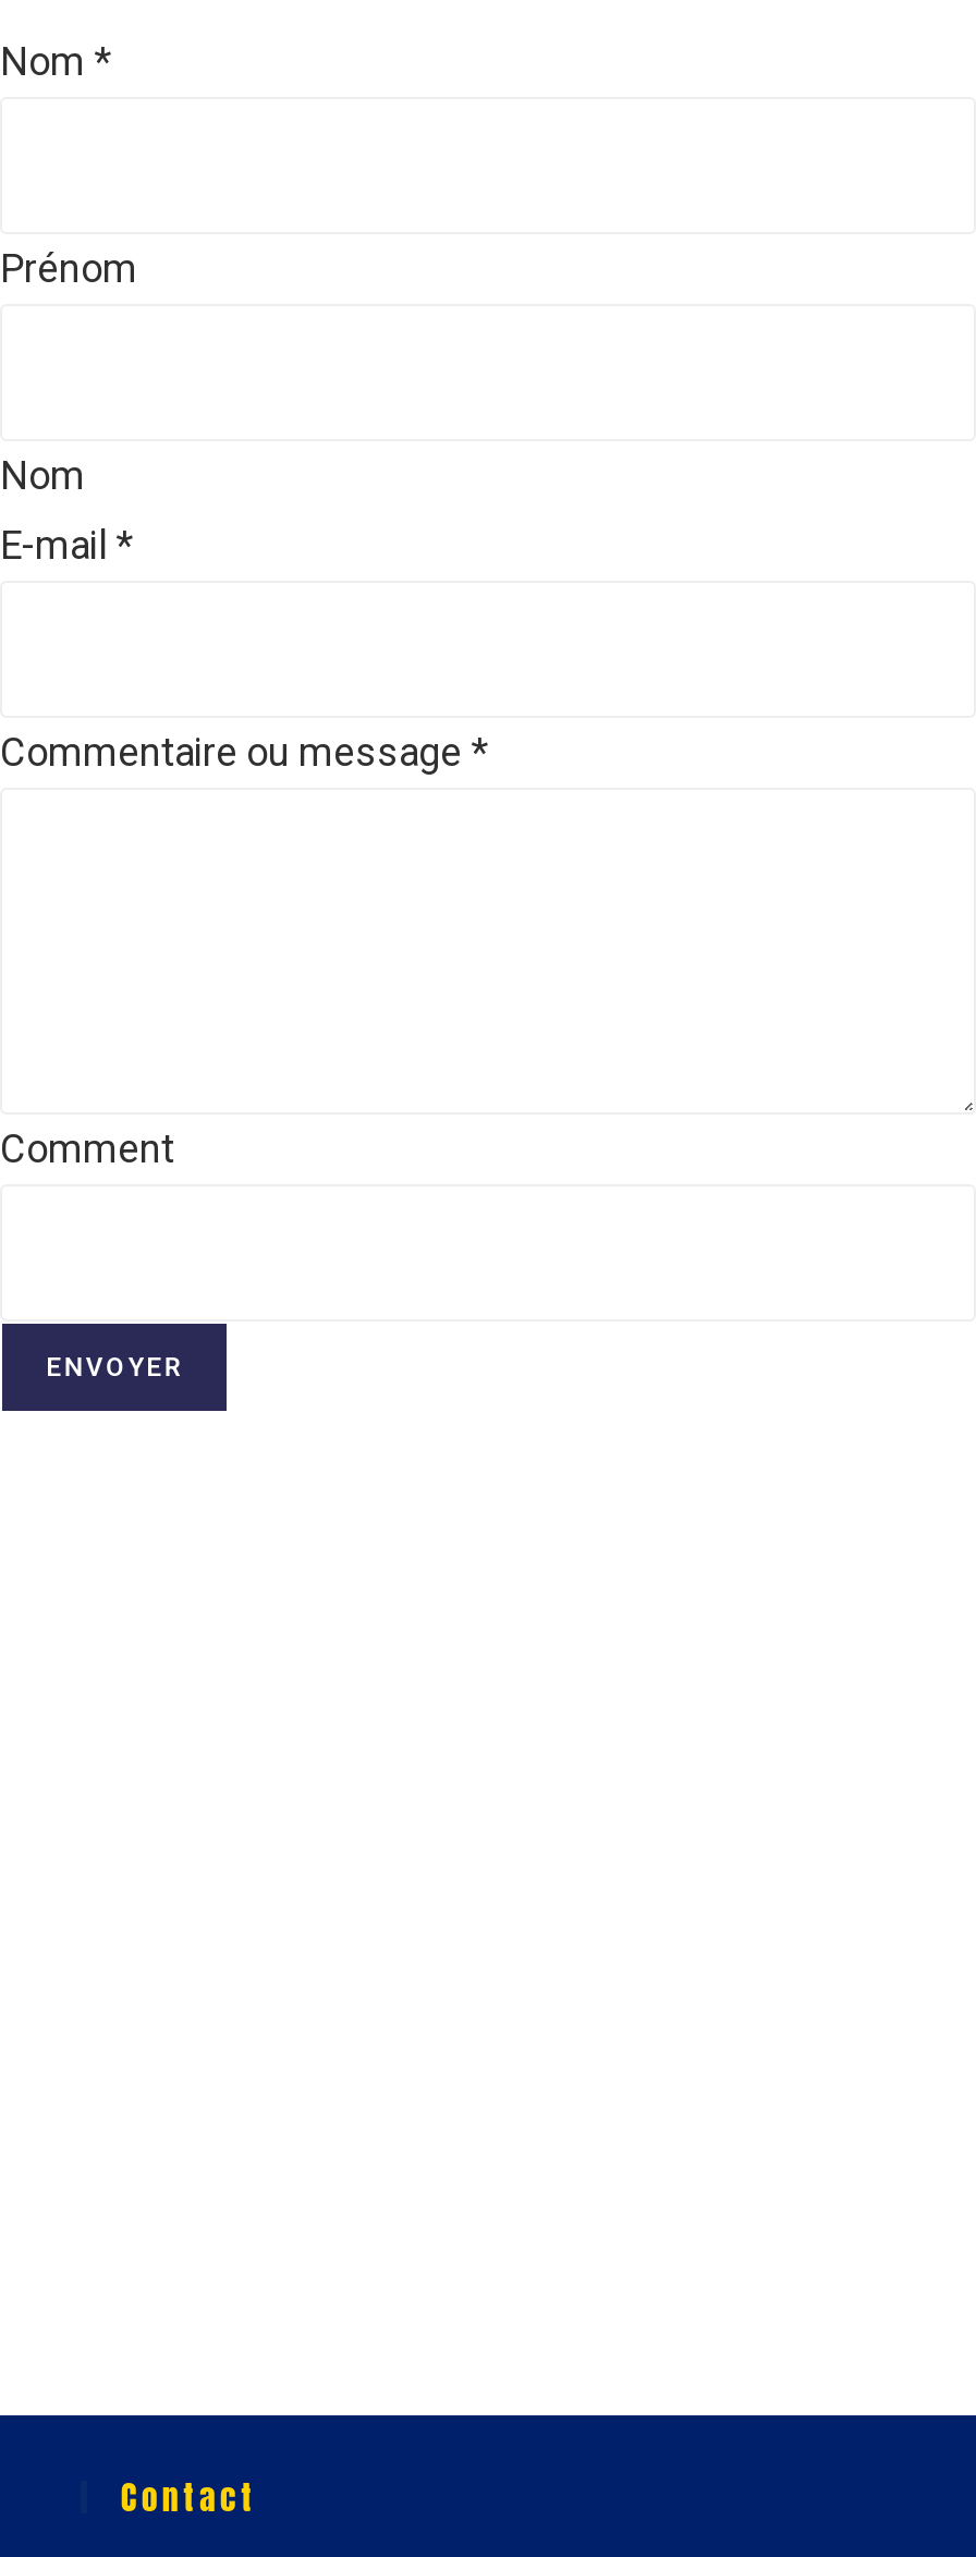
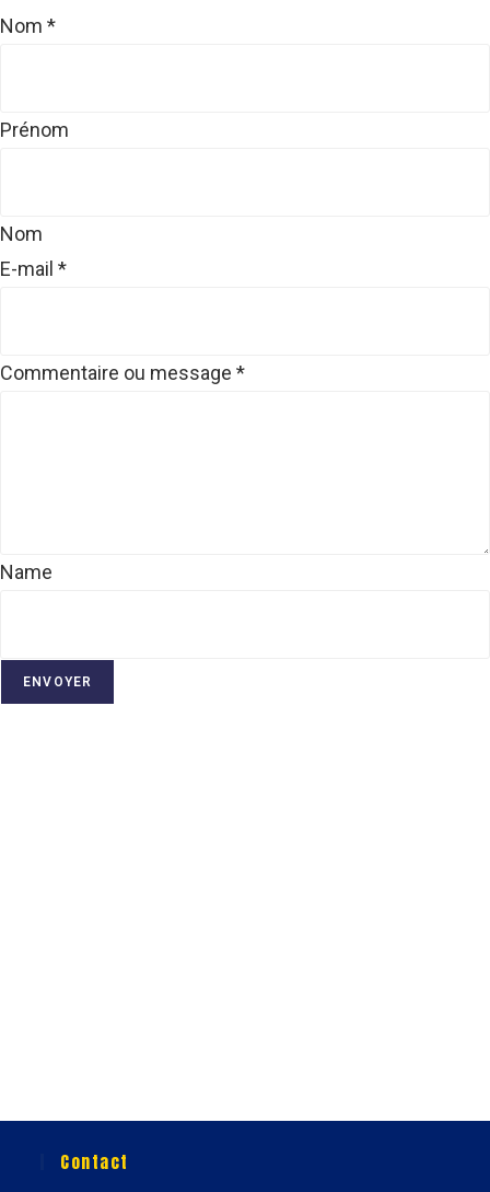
[0,1125,174,1171] Comment -> [0,560,52,583] Name

